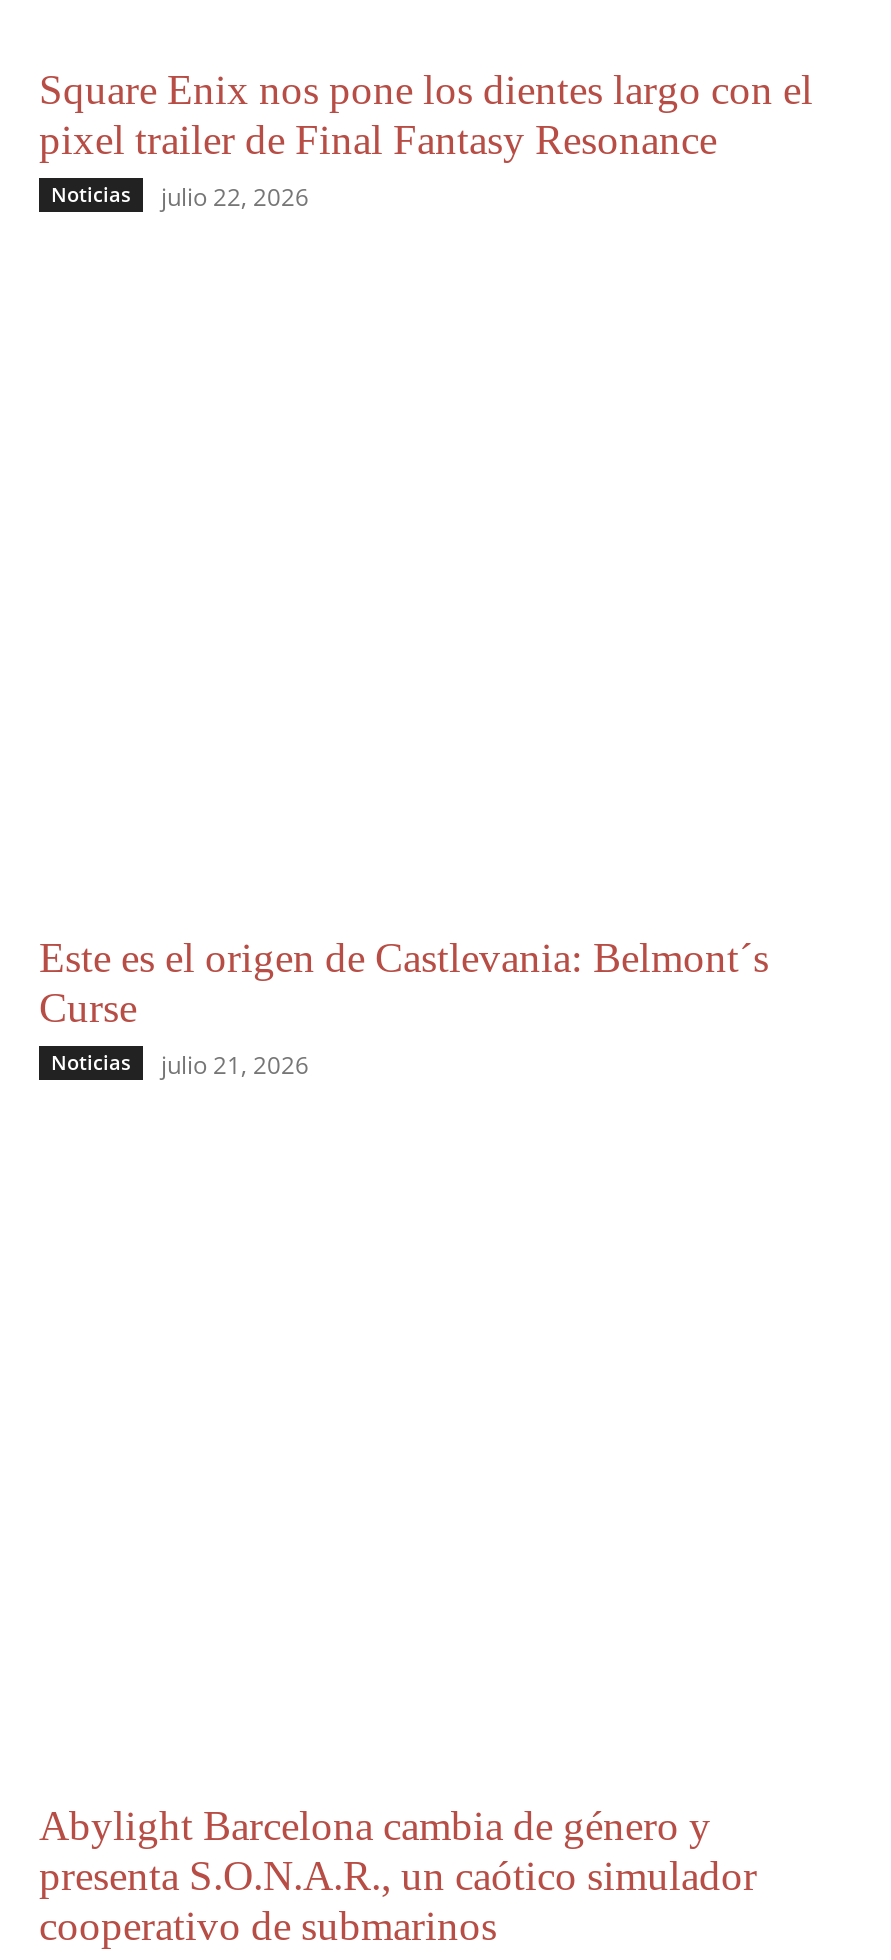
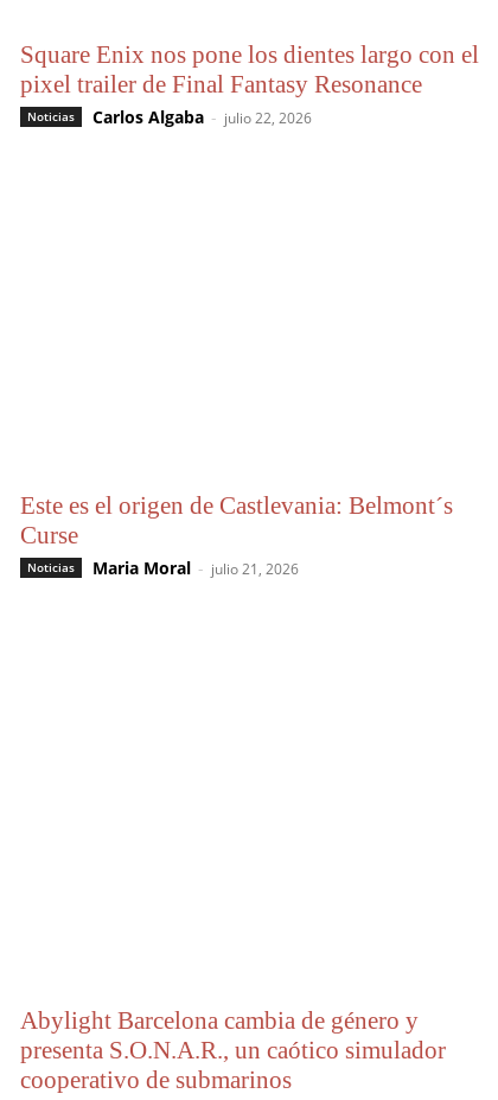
[161,180,309,214] julio 22, 2026 -> [92,106,312,128] Carlos Algaba - julio 22, 2026
[161,1048,309,1082] julio 21, 2026 -> [92,557,299,580] Maria Moral - julio 21, 2026

